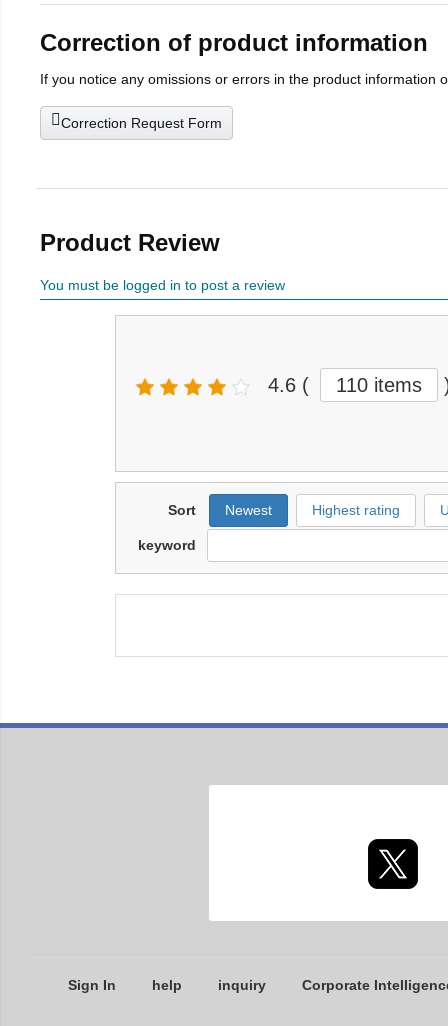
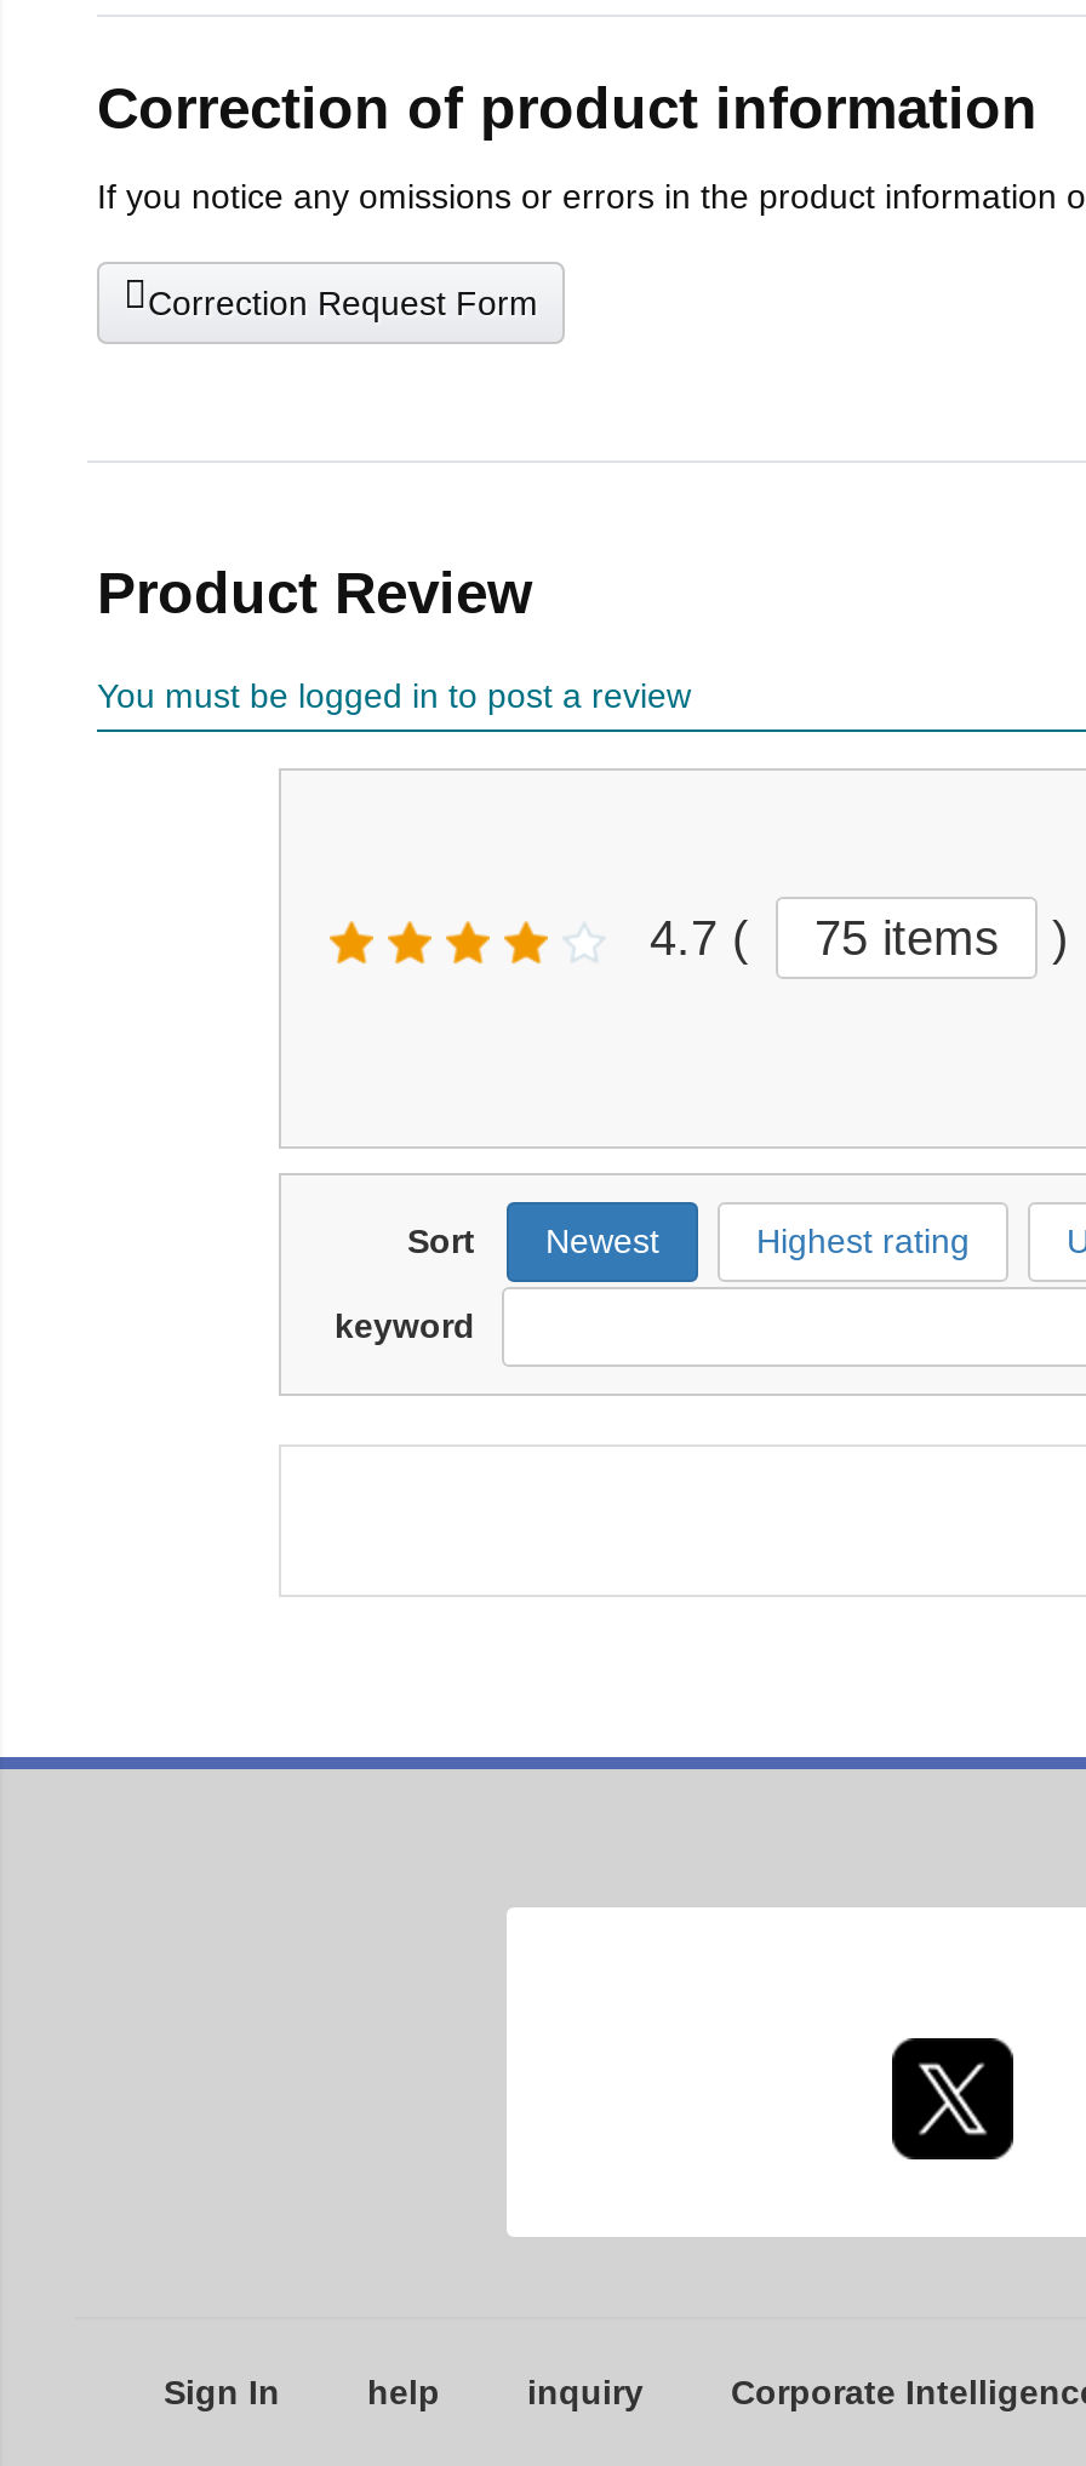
[262,374,315,396] 4.6 ( -> [635,912,764,965] 4.7 (
[336,374,422,396] 110 items -> [814,912,999,965] 75 items

